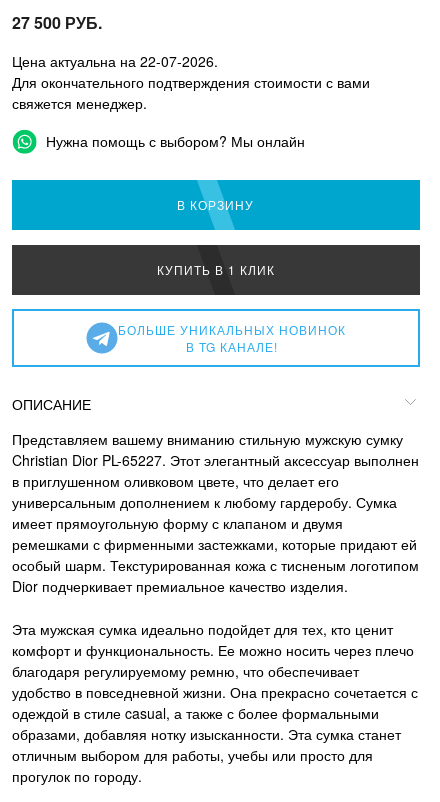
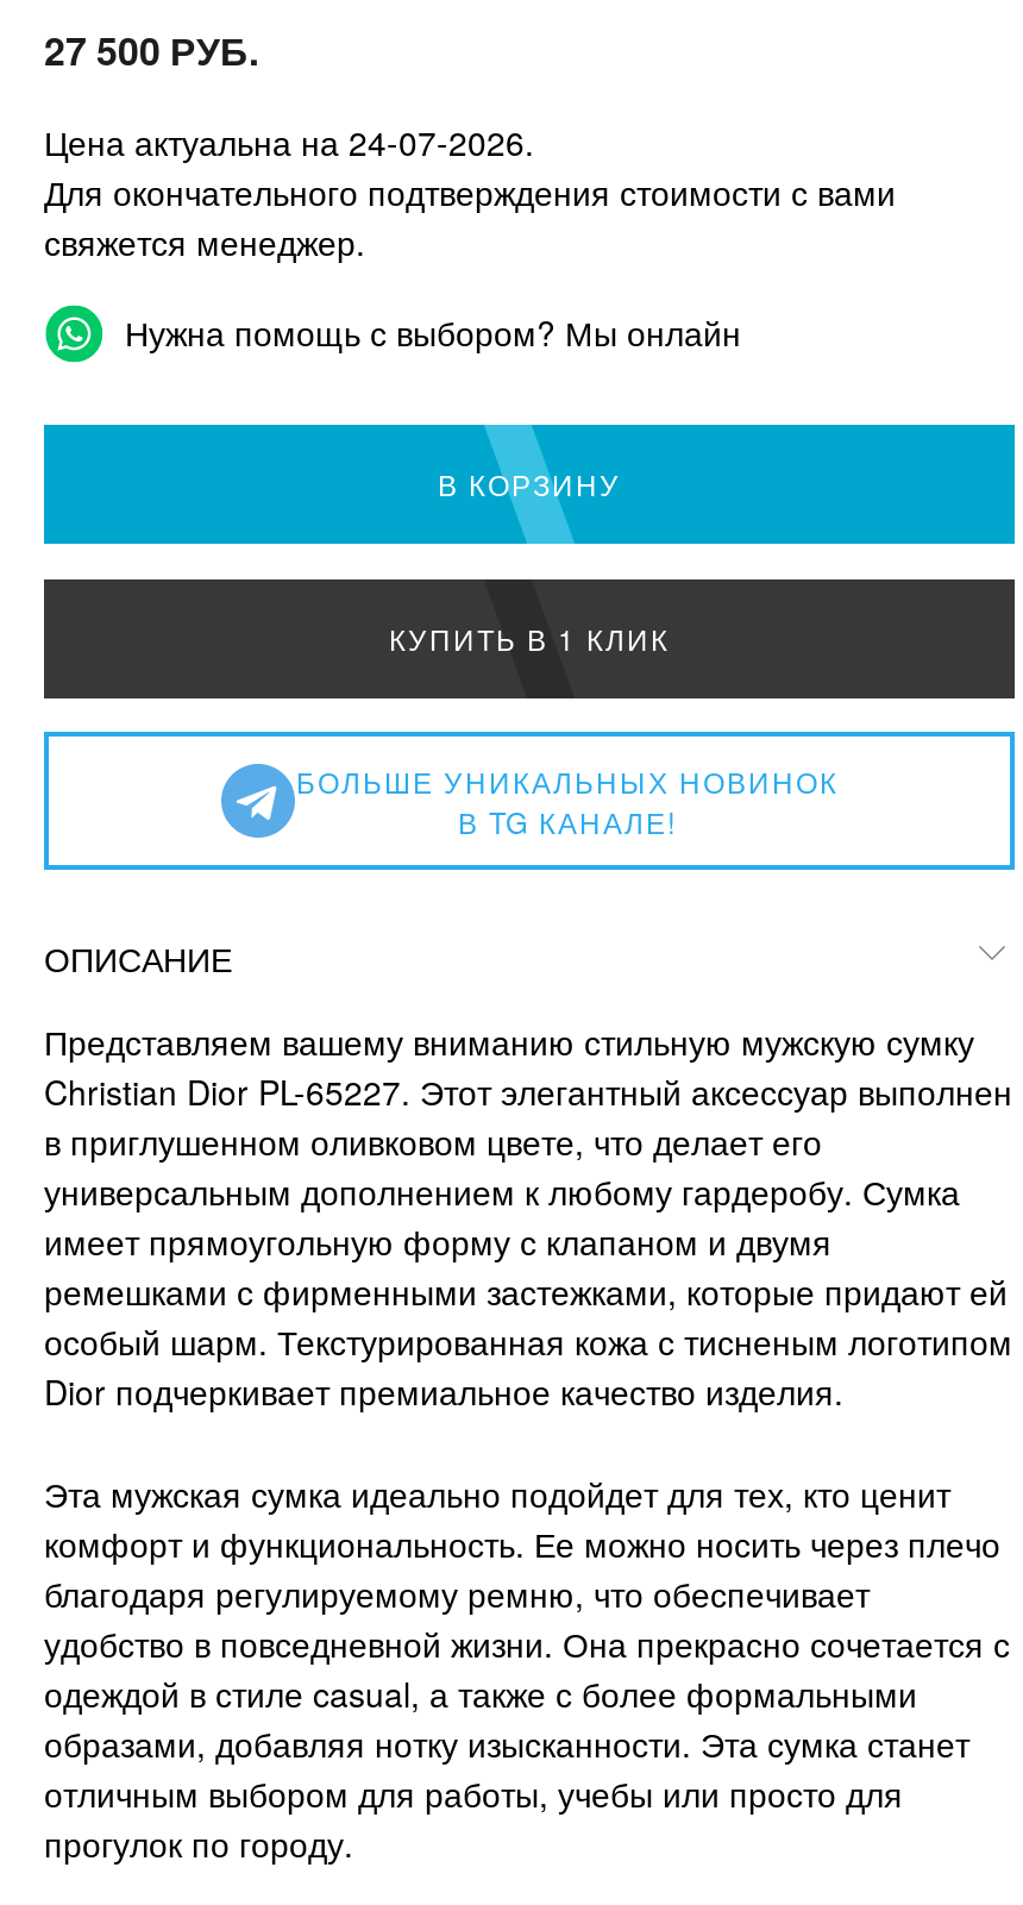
[12,51,218,71] Цена актуальна на 22-07-2026. -> [44,117,534,165] Цена актуальна на 24-07-2026.

